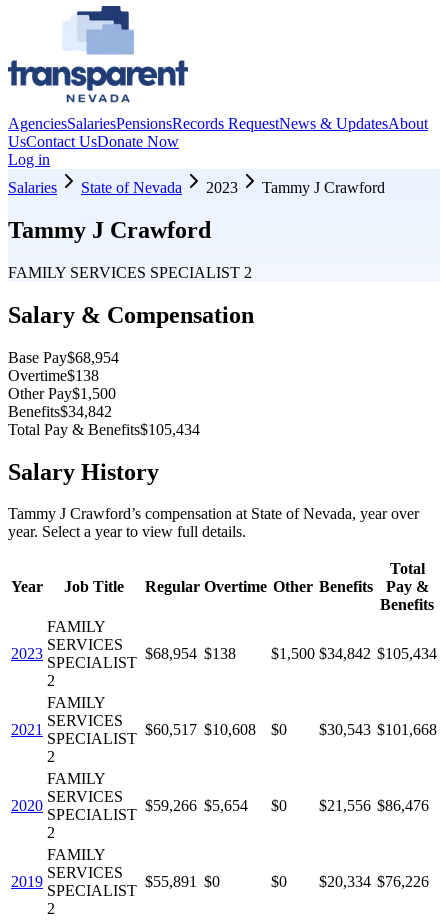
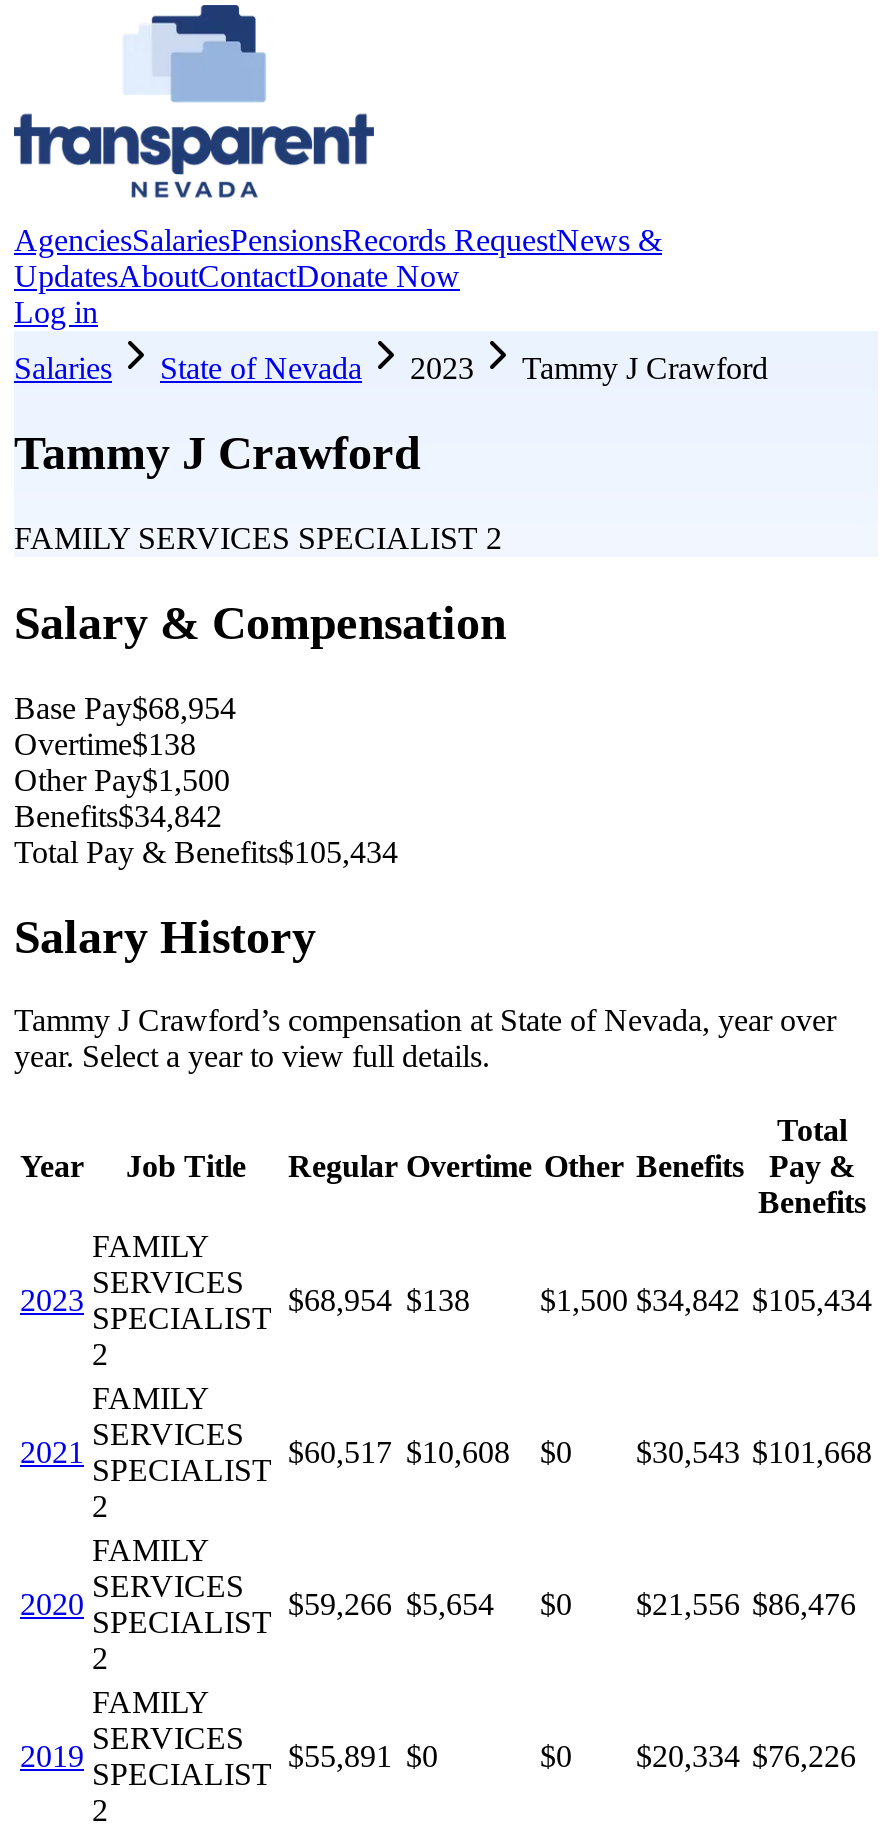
[8,115,428,150] AgenciesSalariesPensionsRecords RequestNews & UpdatesAbout | UsContact UsDonate Now -> [14,223,662,293] AgenciesSalariesPensionsRecords RequestNews & | UpdatesAboutContactDonate Now

